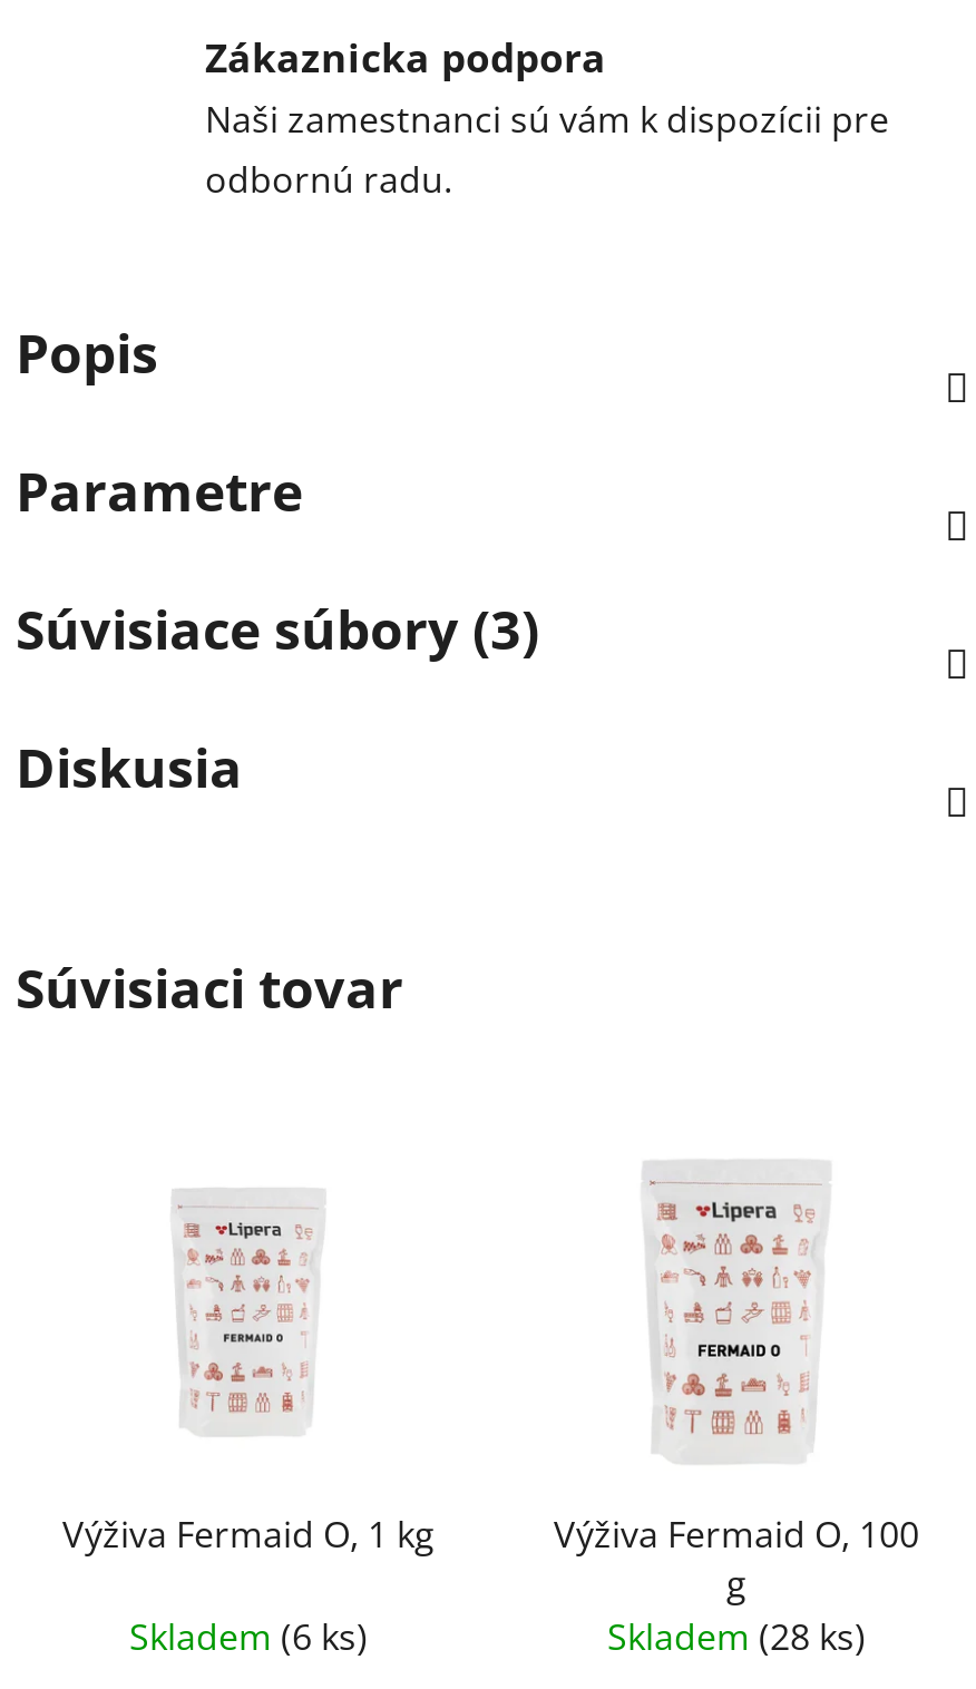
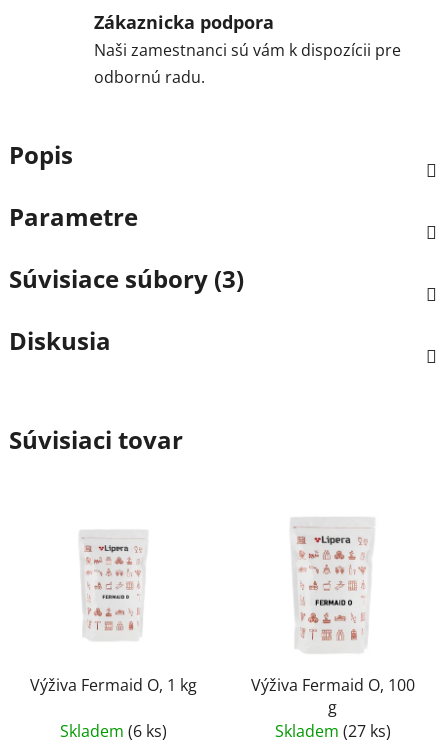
[607,1613,866,1662] Skladem (28 ks) -> [274,720,390,742] Skladem (27 ks)

